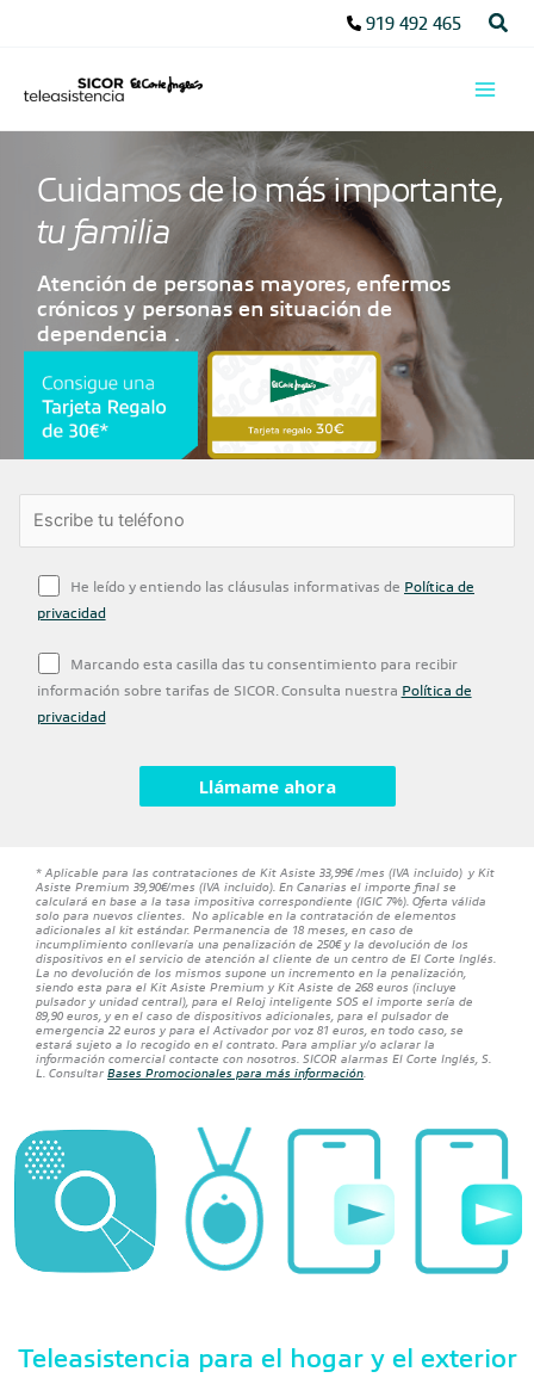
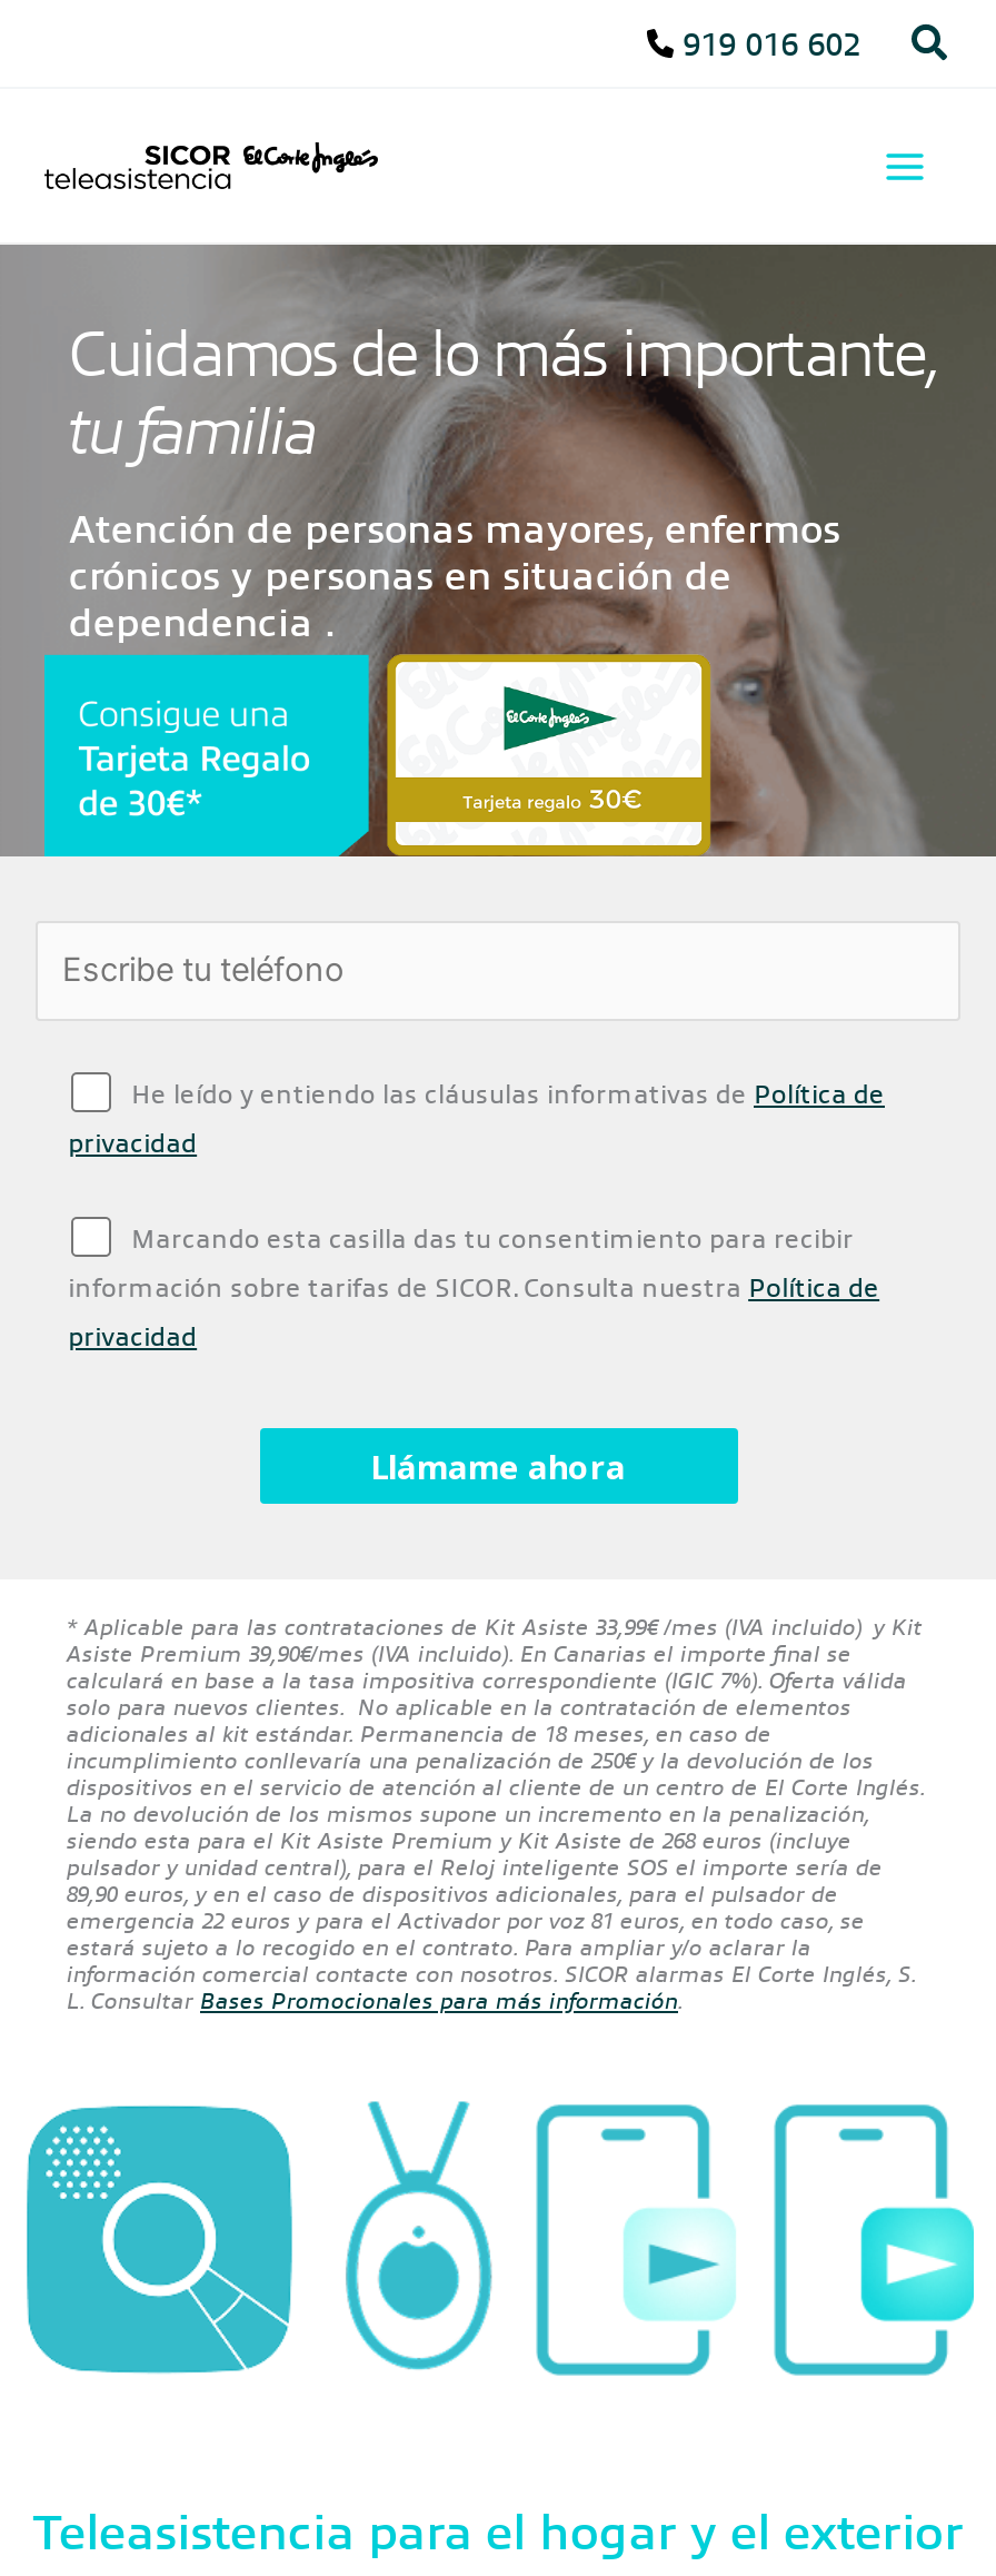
[366,11,462,35] 919 492 465 -> [683,20,861,65] 919 016 602

